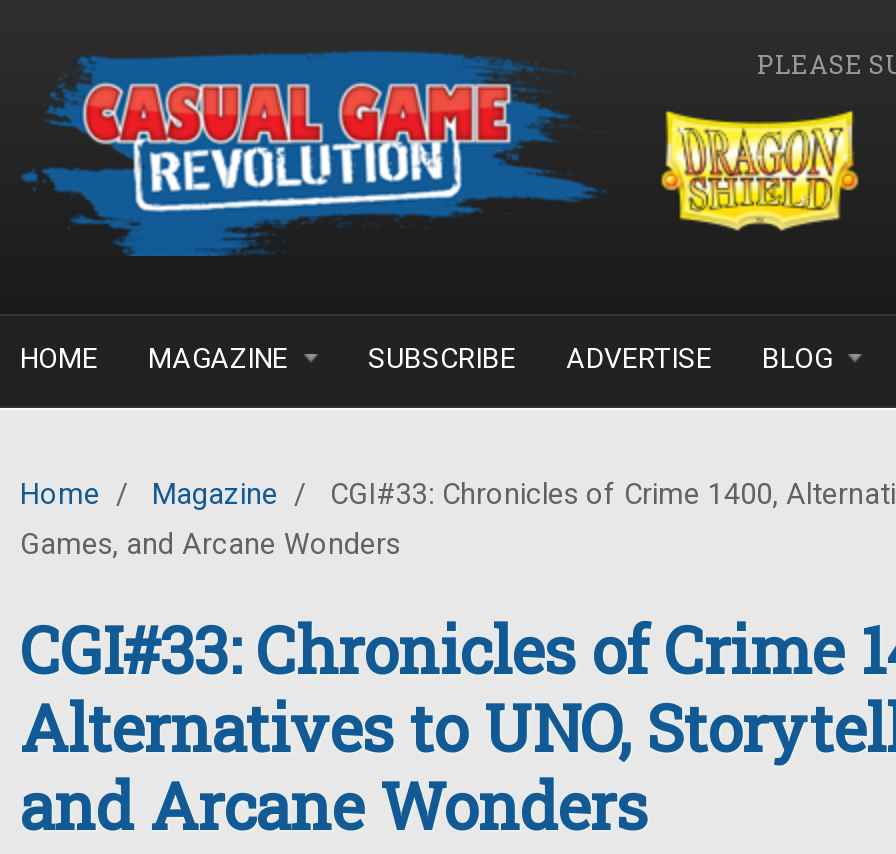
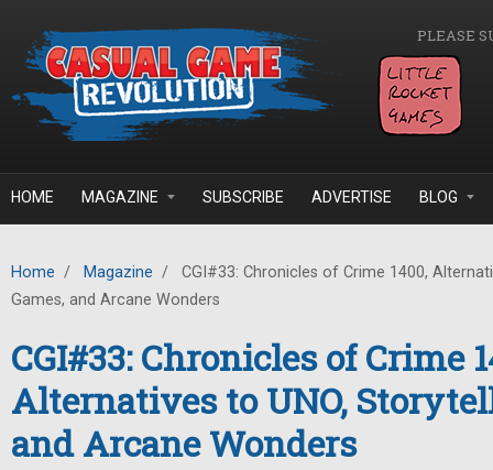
[660,104,860,244] [image] -> [364,56,472,135] [image]

